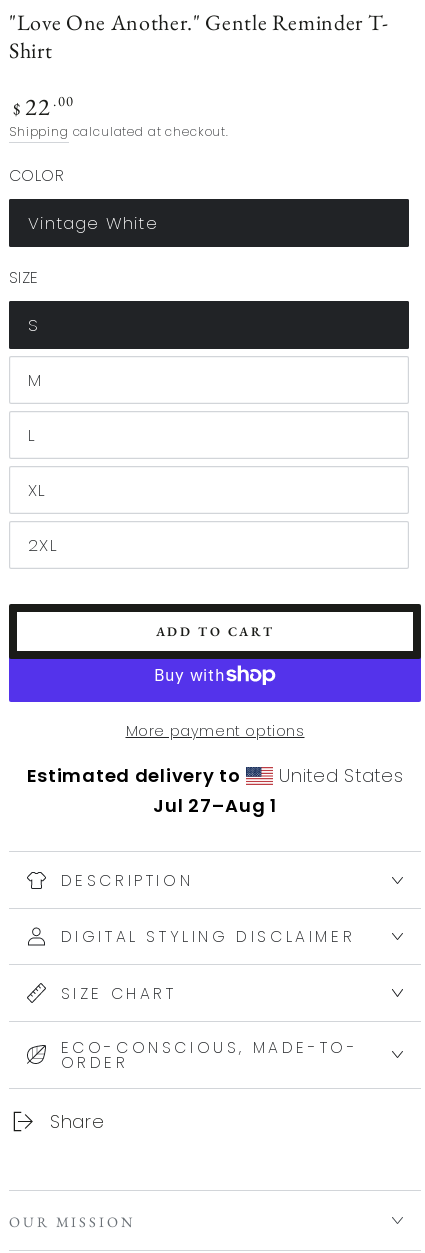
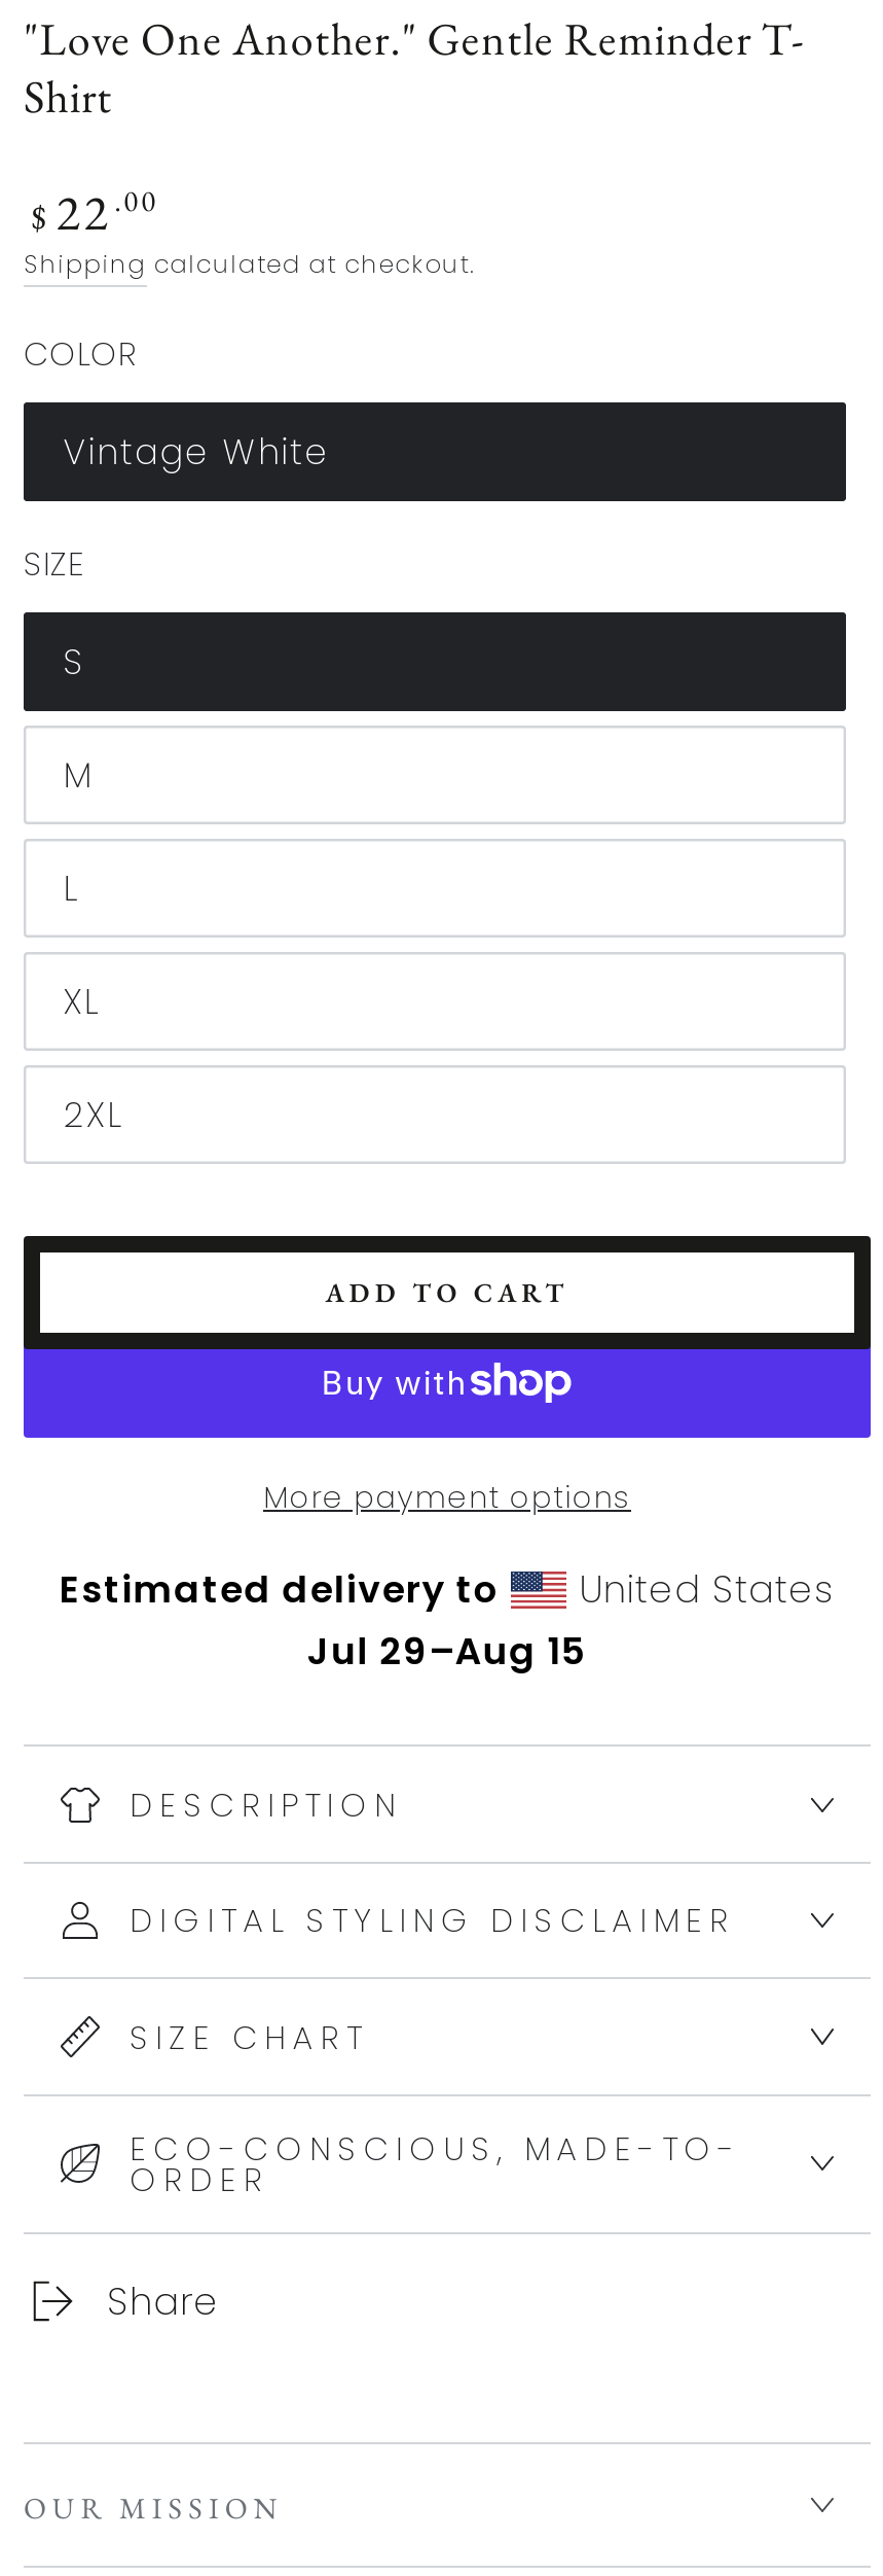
[153,793,277,818] Jul 27–Aug 1 -> [307,1626,587,1678] Jul 29–Aug 15

